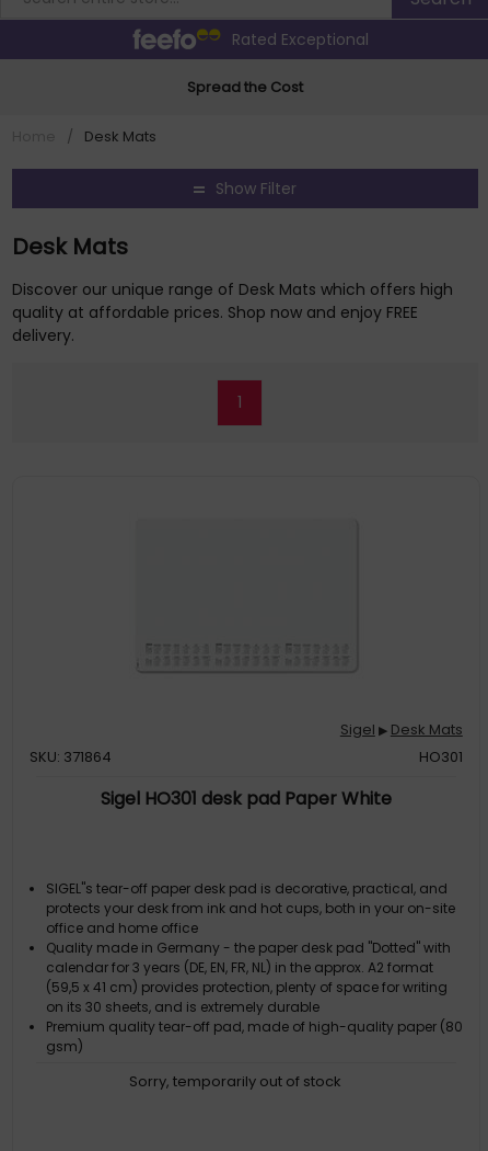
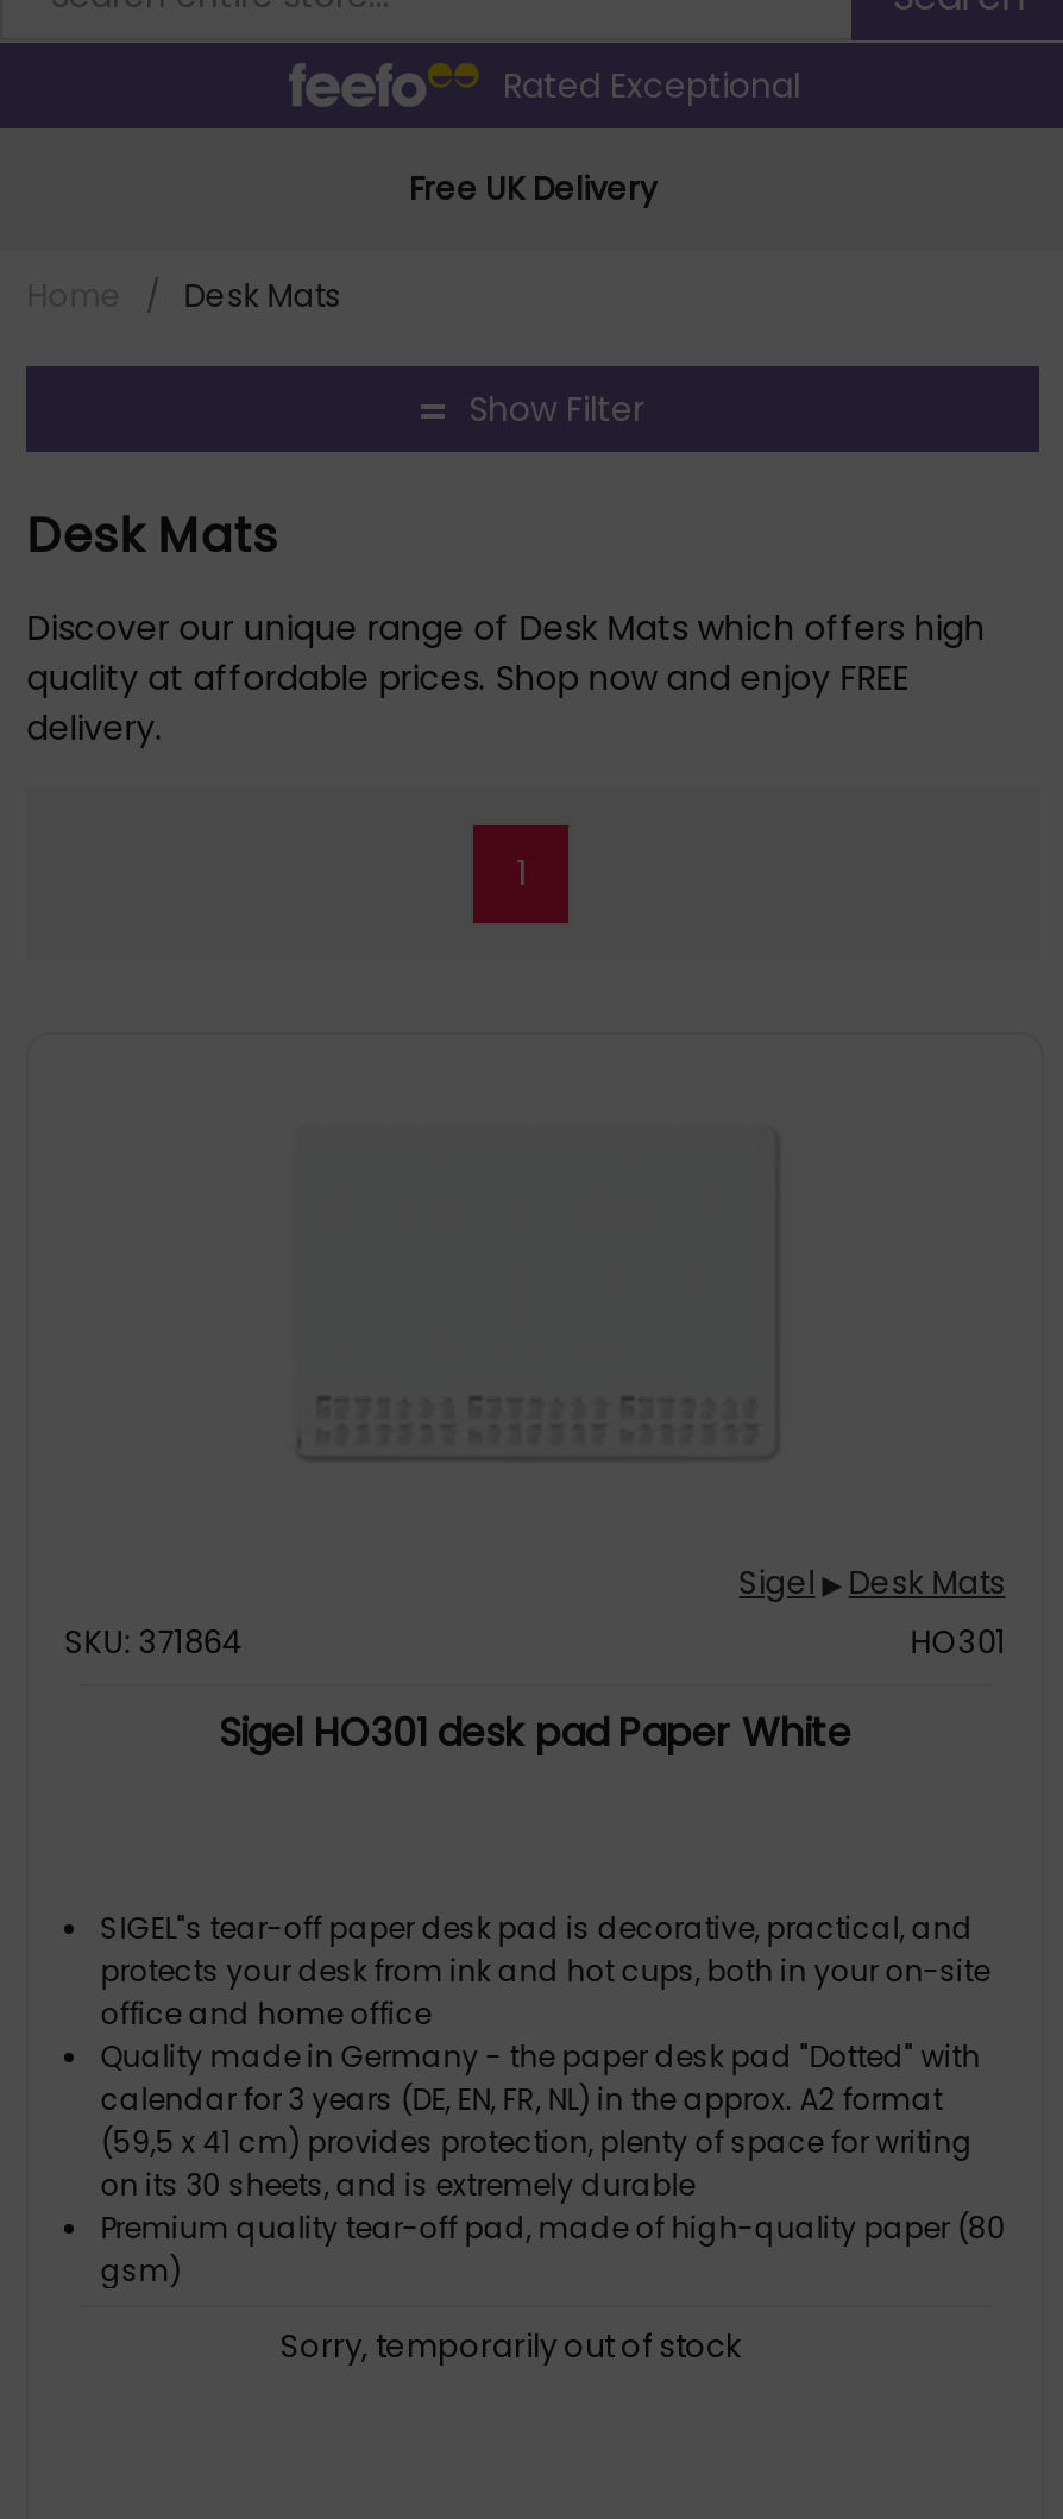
[187,76,303,97] Spread the Cost -> [409,165,656,211] Free UK Delivery

